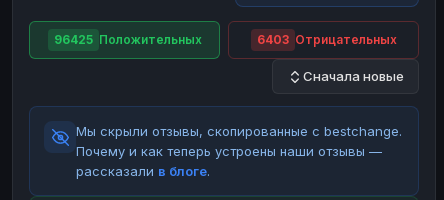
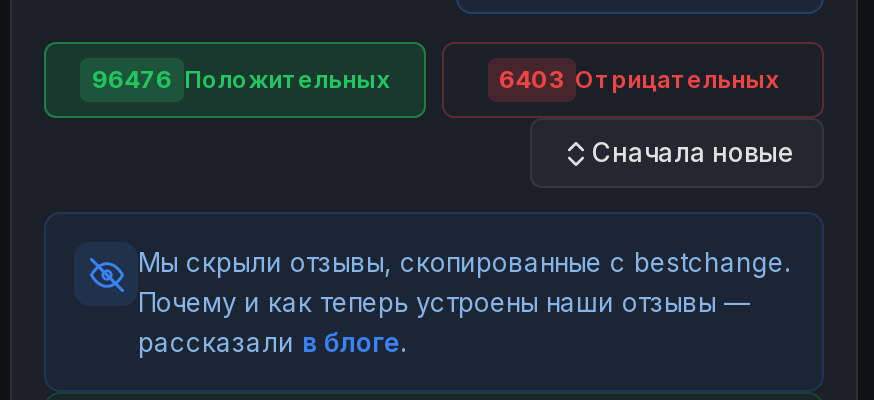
[53,32,201,47] 96425 Положительных -> [92,64,390,94] 96476 Положительных

